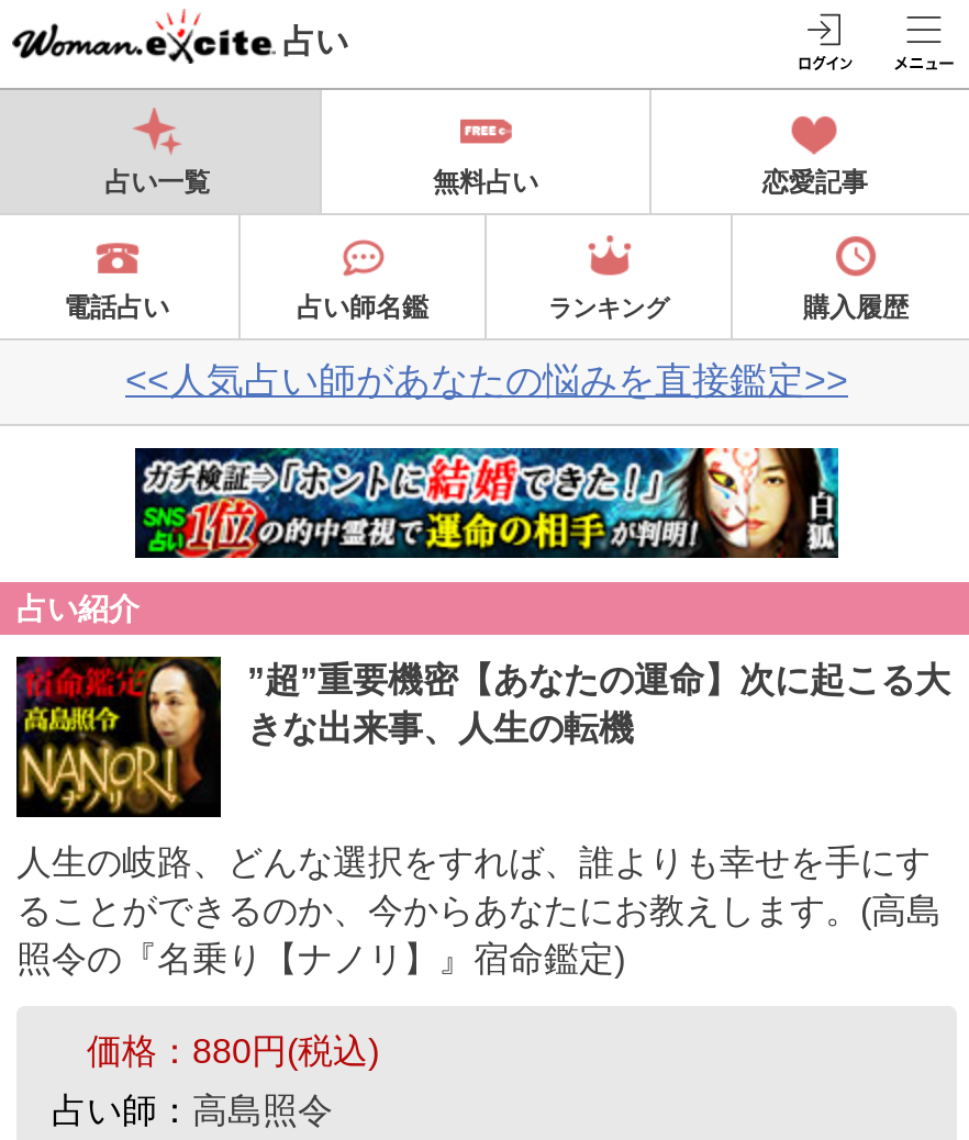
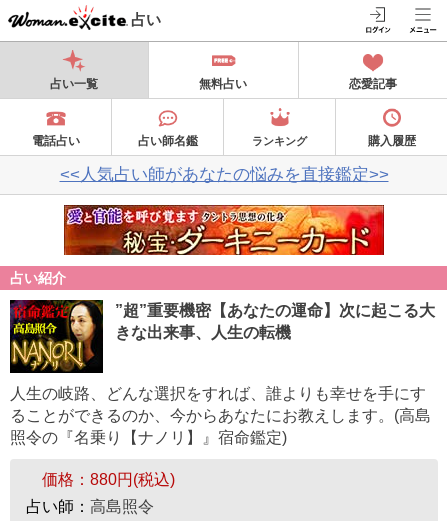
[133,446,840,560] [image] -> [63,204,385,256] [image]

